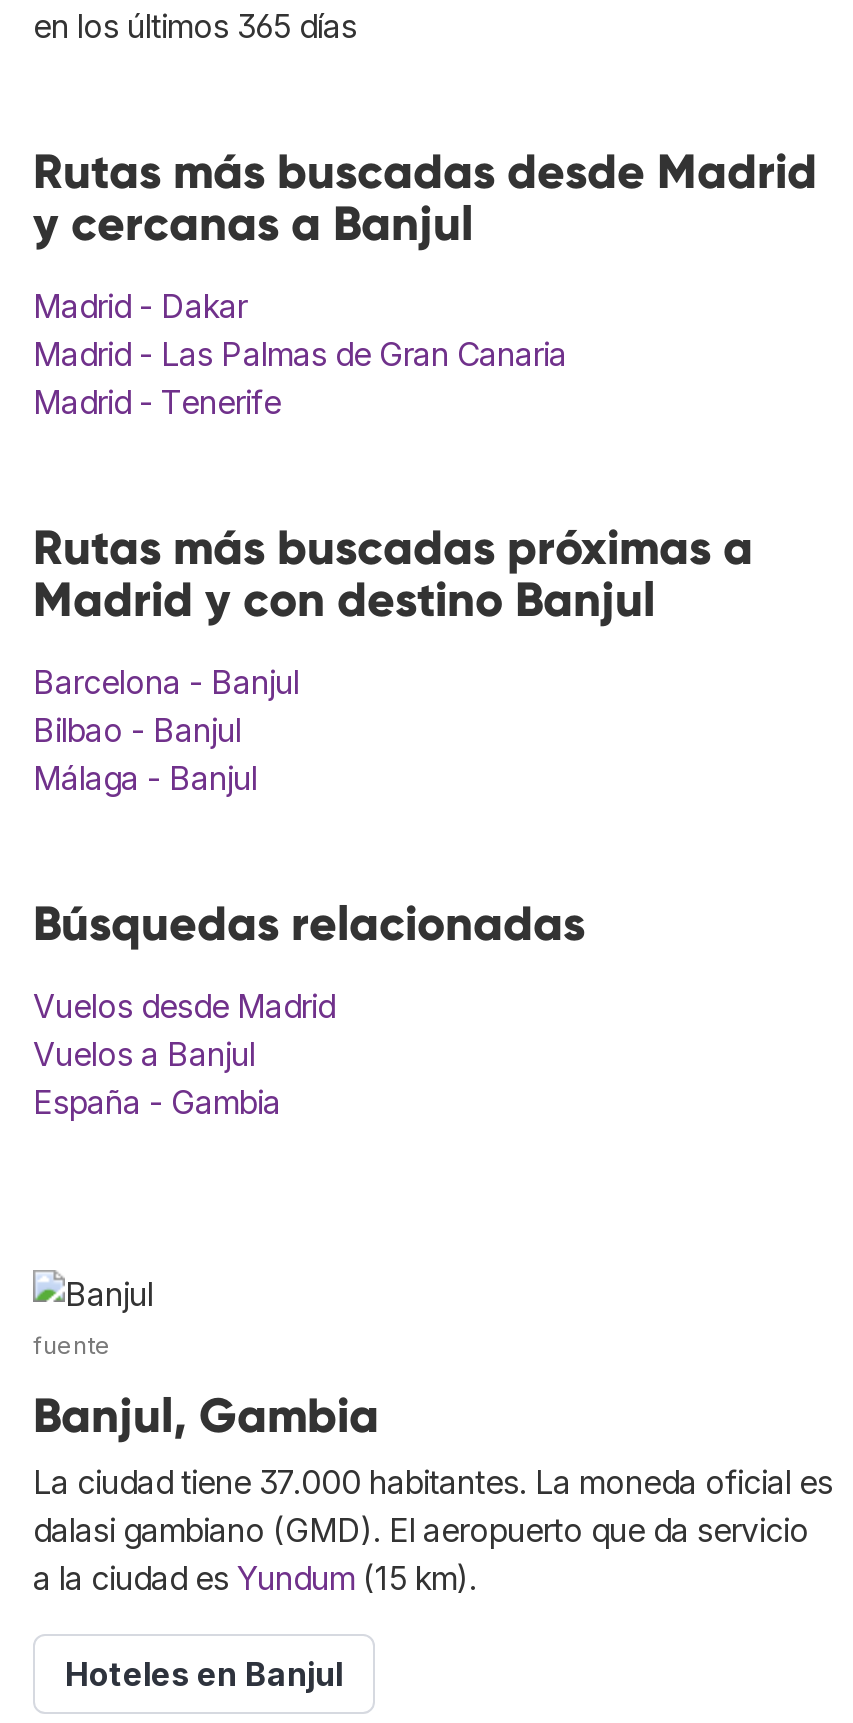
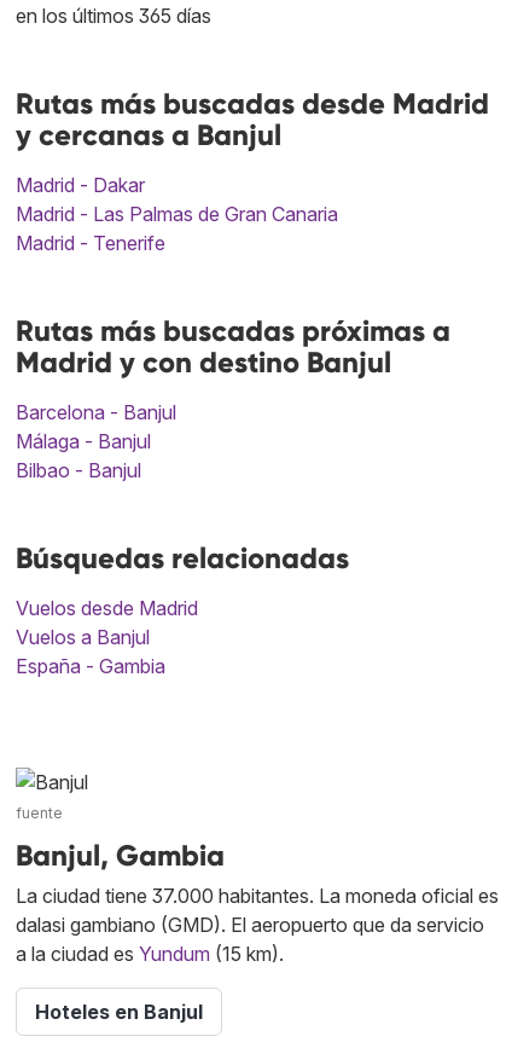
moved [33,710,241,750] -> [16,458,141,482]: Bilbao - Banjul
moved [33,758,257,798] -> [16,429,151,453]: Málaga - Banjul

